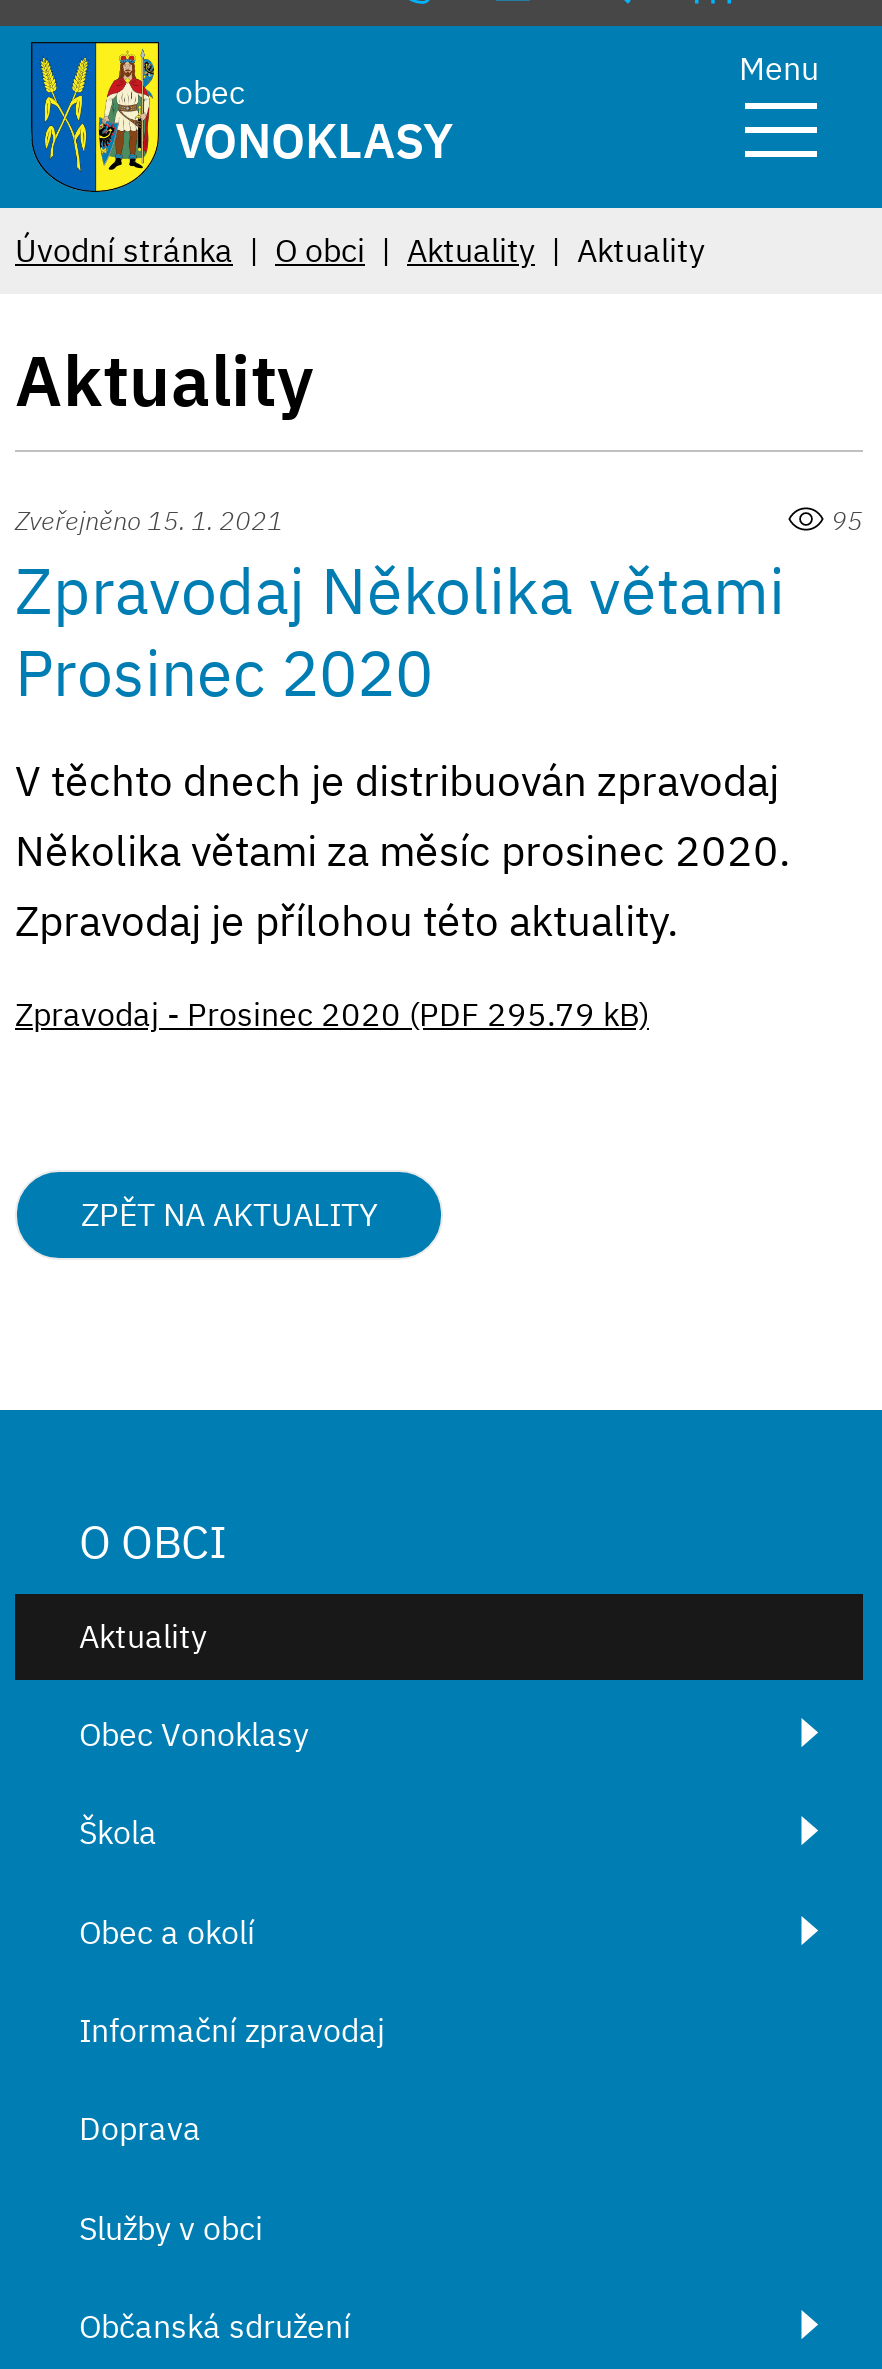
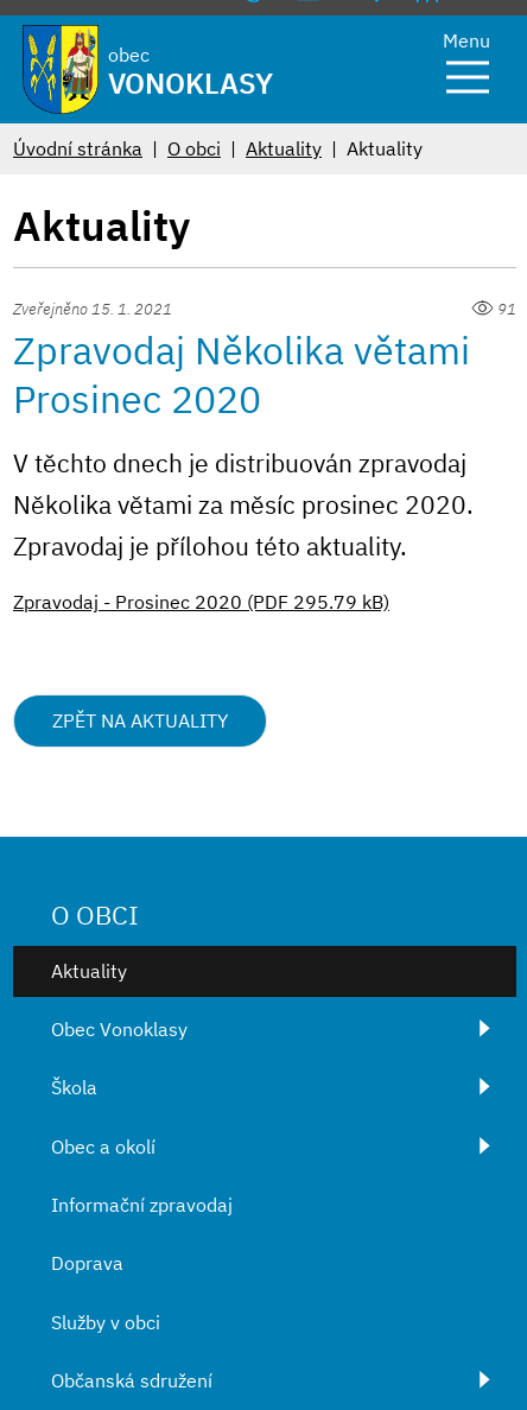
[825,503,863,537] 95 -> [494,299,516,319] 91

